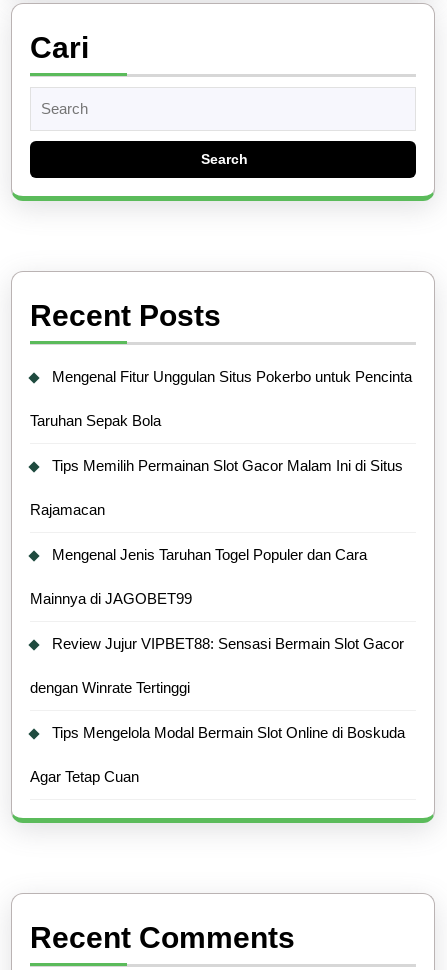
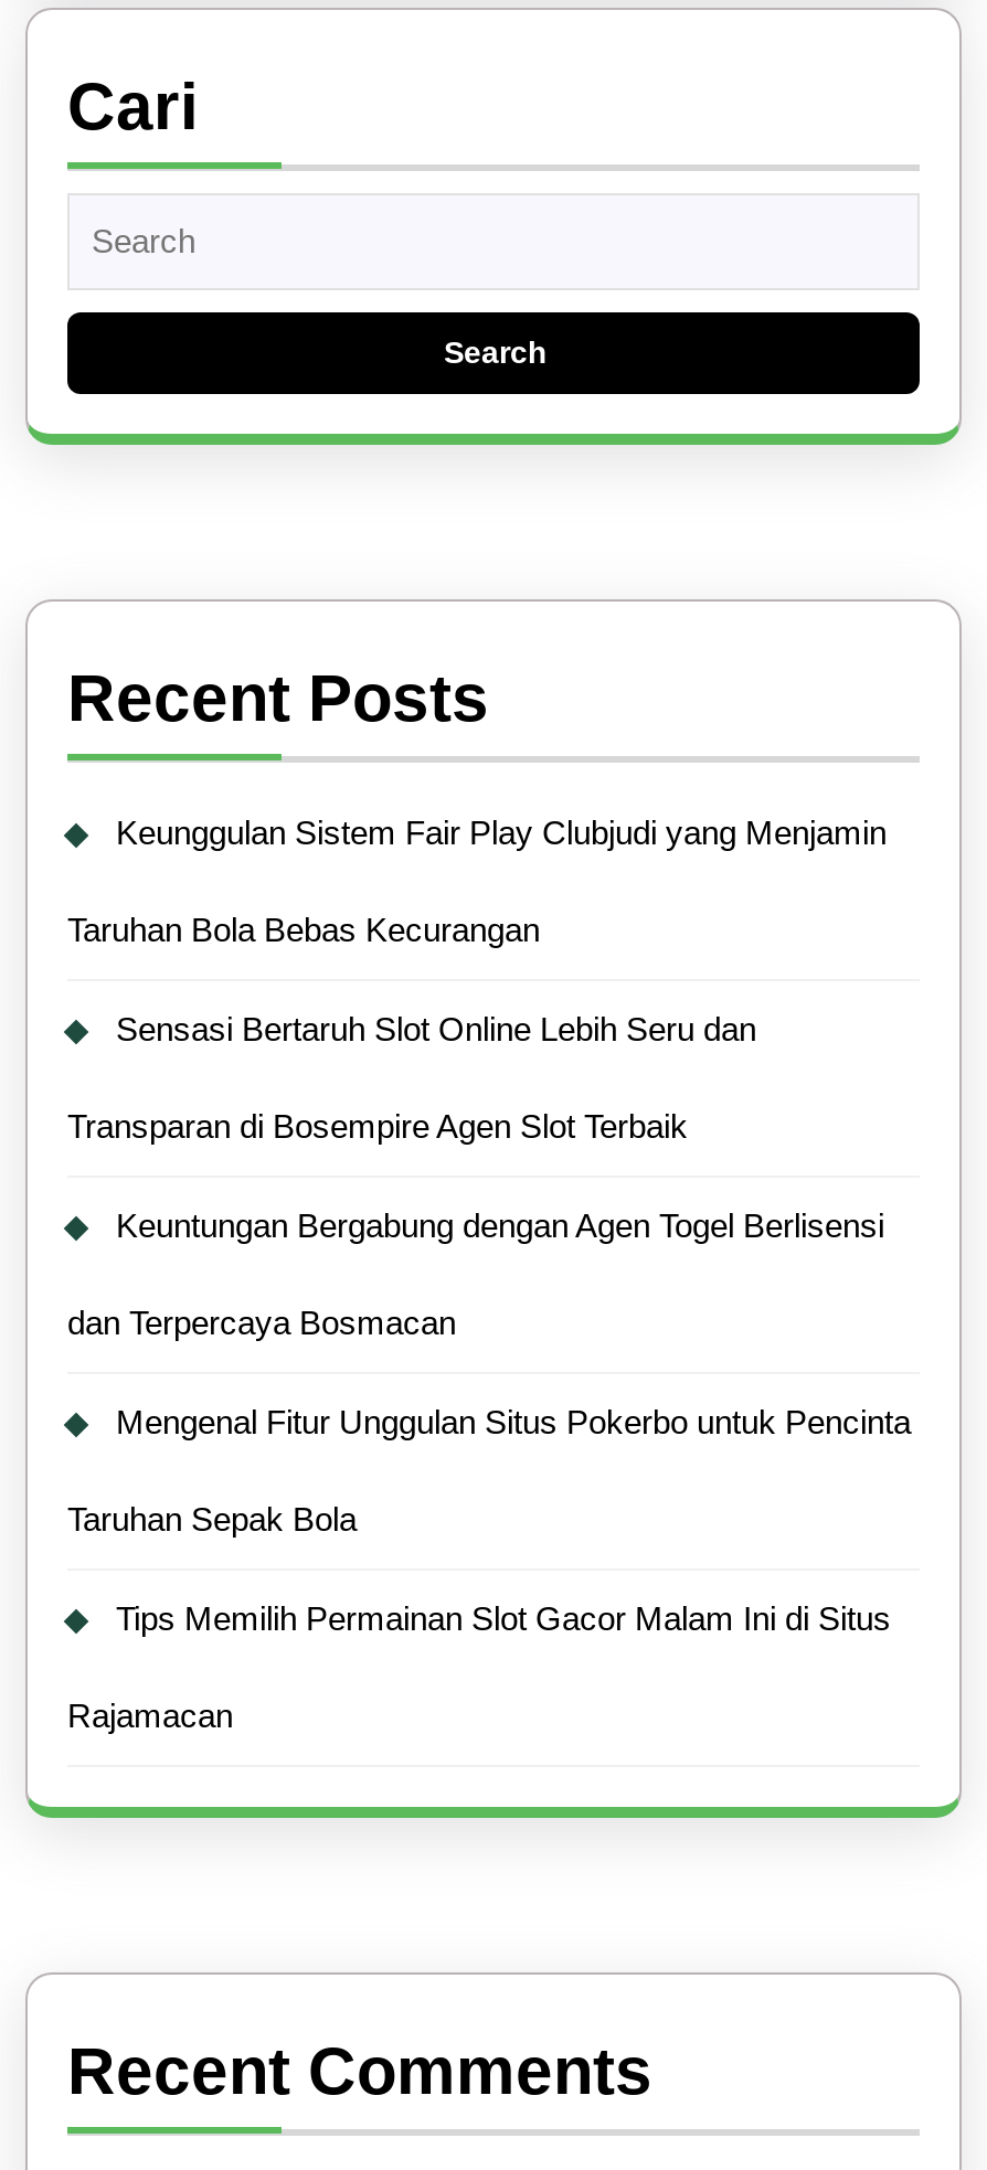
none -> [67,814,887,1342] Keunggulan Sistem Fair Play Clubjudi yang Menjamin | Taruhan Bola Bebas Kecurangan | Sensasi Bertaruh Slot Online Lebih Seru dan | Transparan di Bosempire Agen Slot Terbaik | Keuntungan Bergabung dengan Agen Togel Berlisensi | dan Terpercaya Bosmacan
moved [30,368,412,518] -> [67,1403,911,1734]: Mengenal Fitur Unggulan Situs Pokerbo untuk Pencinta | Taruhan Sepak Bola | Tips Memilih Permainan Slot Gacor Malam Ini di Situs | Rajamacan
[30,546,405,785] Mengenal Jenis Taruhan Togel Populer dan Cara | Mainnya di JAGOBET99 | Review Jujur VIPBET88: Sensasi Bermain Slot Gacor | dengan Winrate Tertinggi | Tips Mengelola Modal Bermain Slot Online di Boskuda | Agar Tetap Cuan -> none

